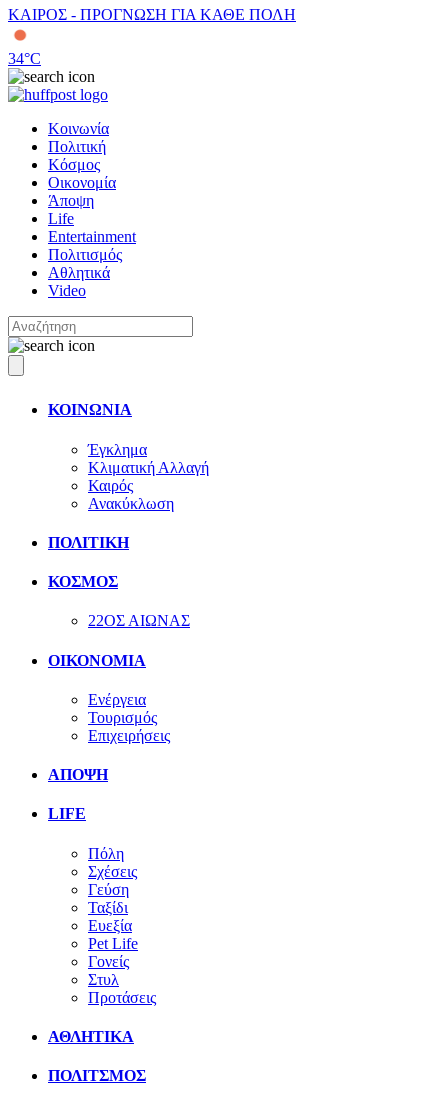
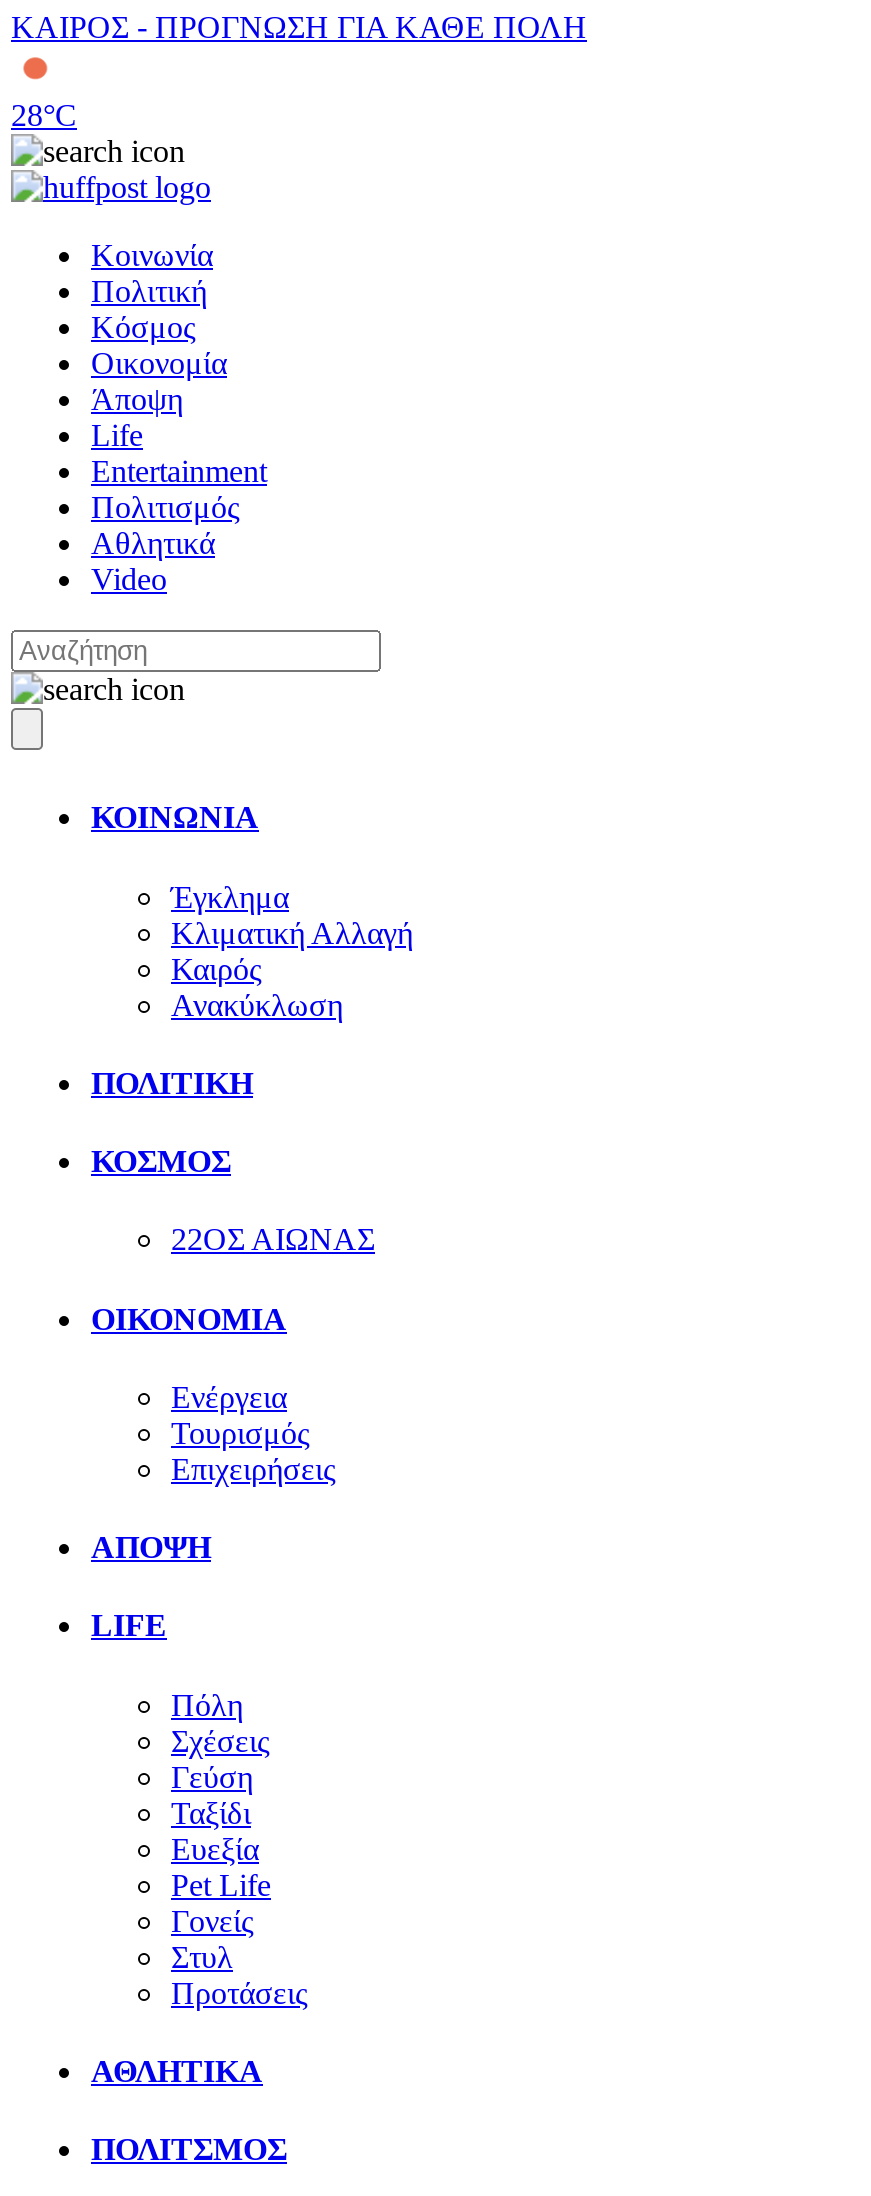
[8,50,41,67] 34°C -> [11,98,77,132] 28°C

